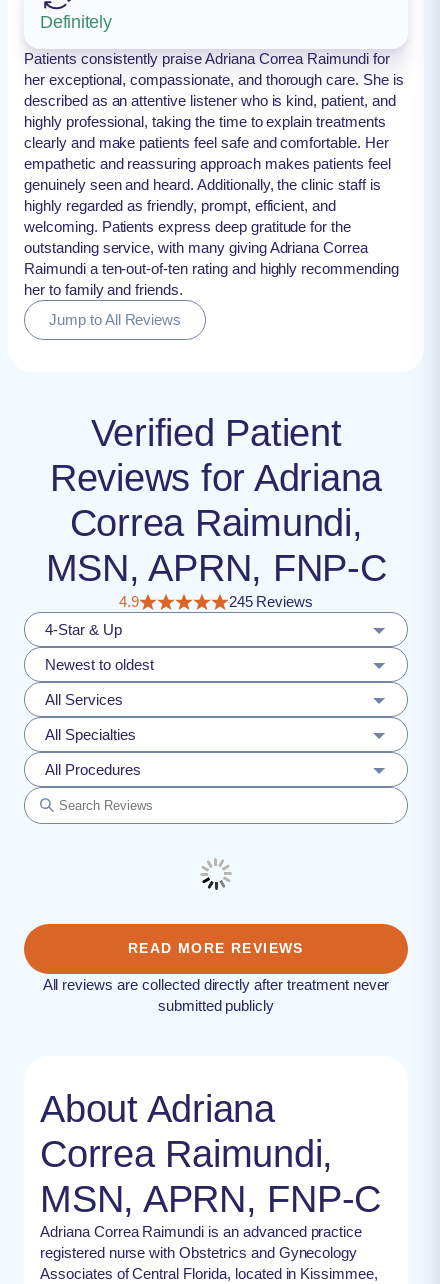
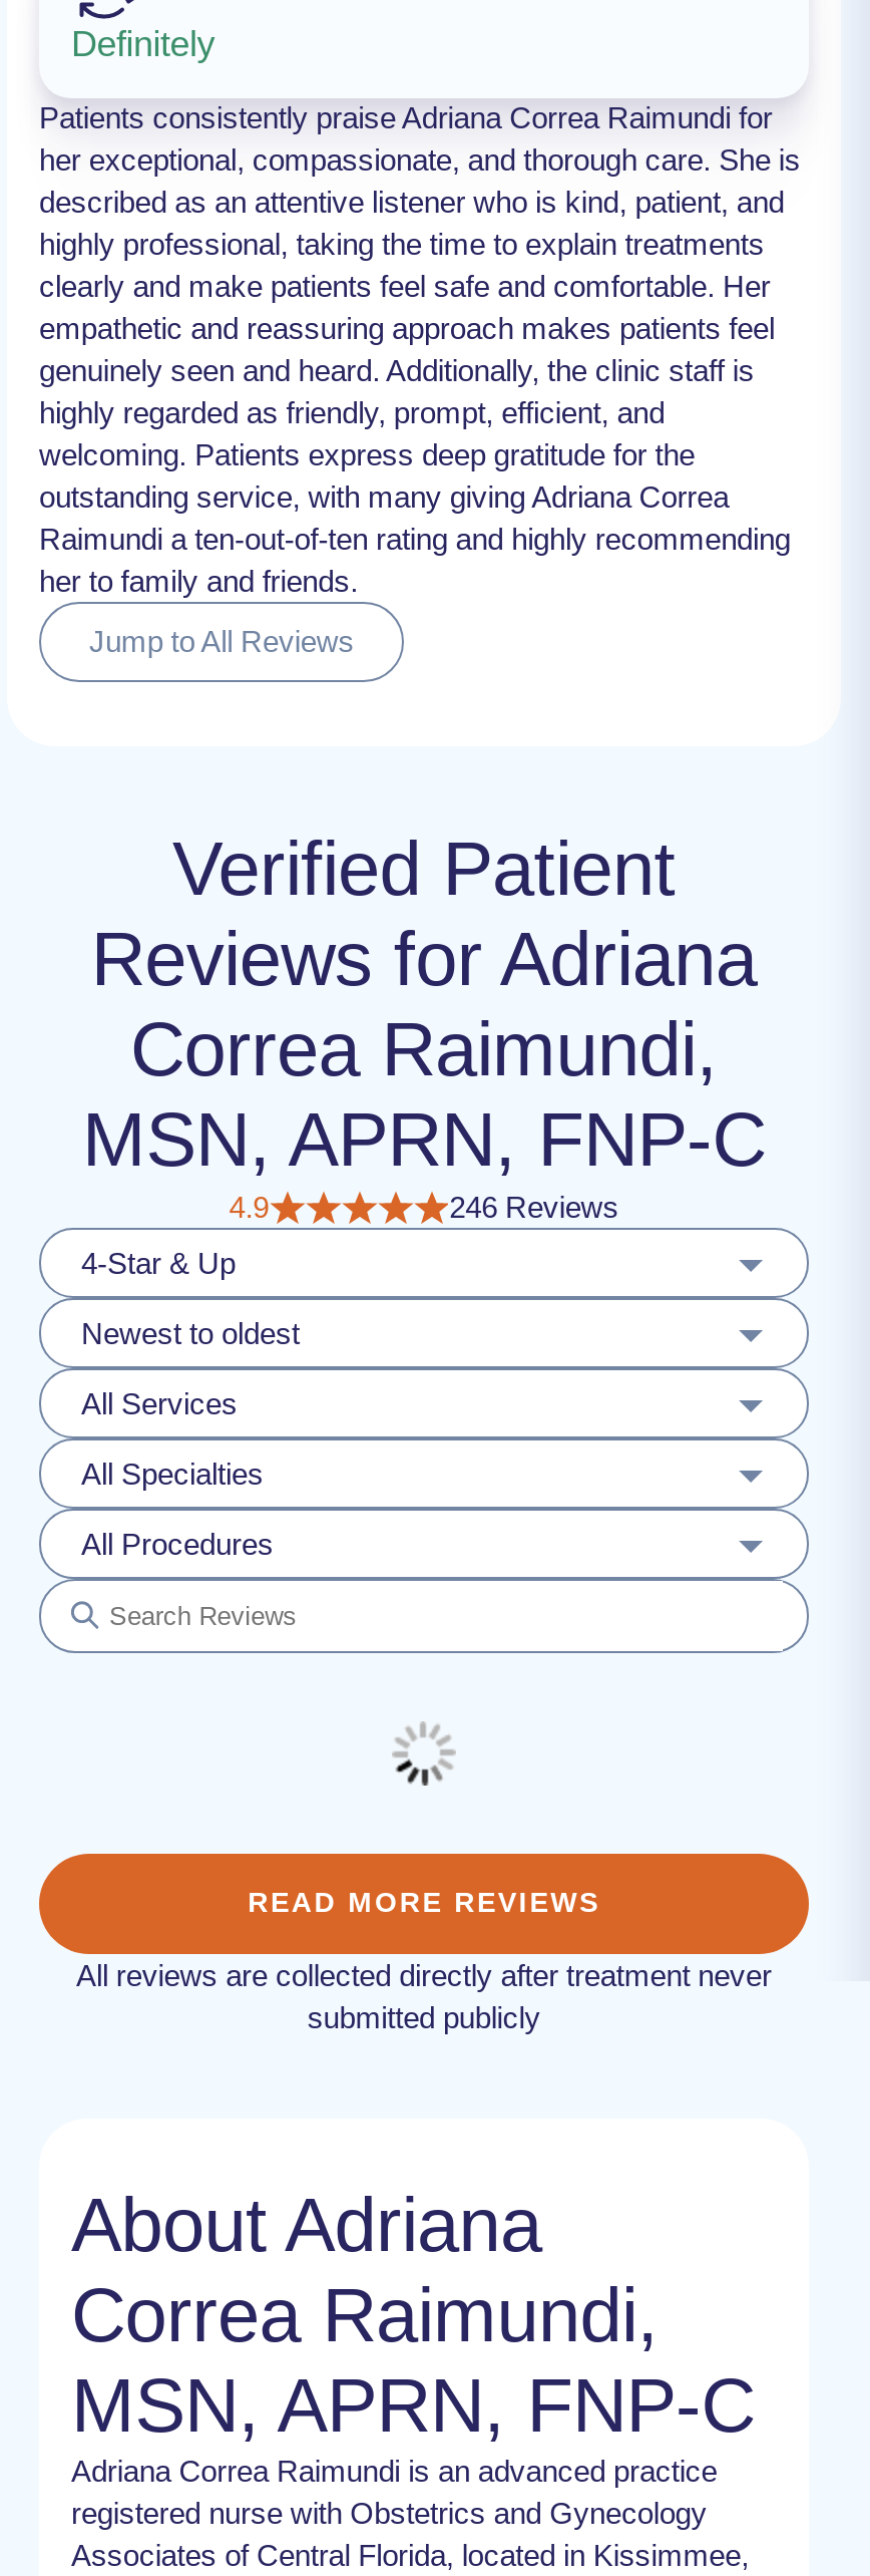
[229,593,313,610] 245 Reviews -> [449,1190,619,1224] 246 Reviews

